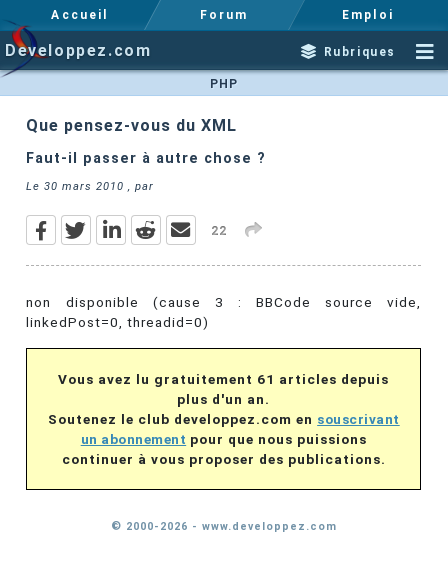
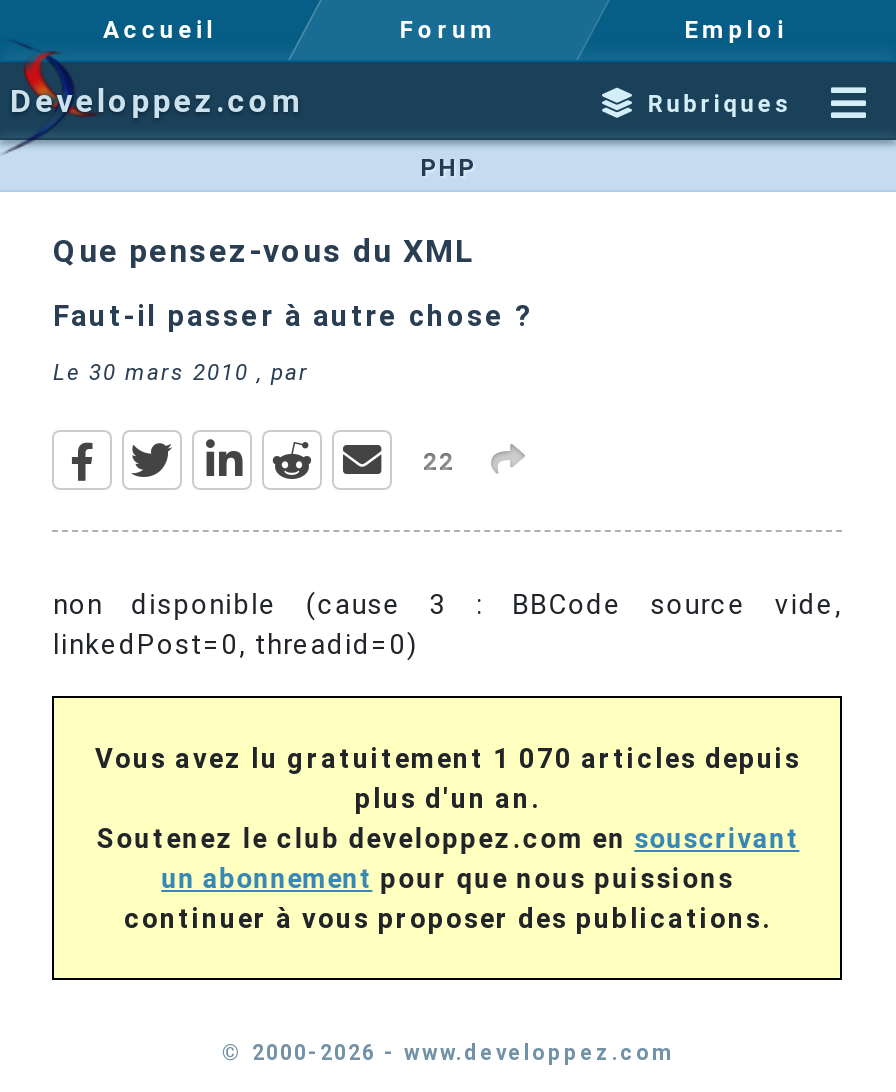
[58,371,389,387] Vous avez lu gratuitement 61 articles depuis -> [95,743,801,775] Vous avez lu gratuitement 1 070 articles depuis

